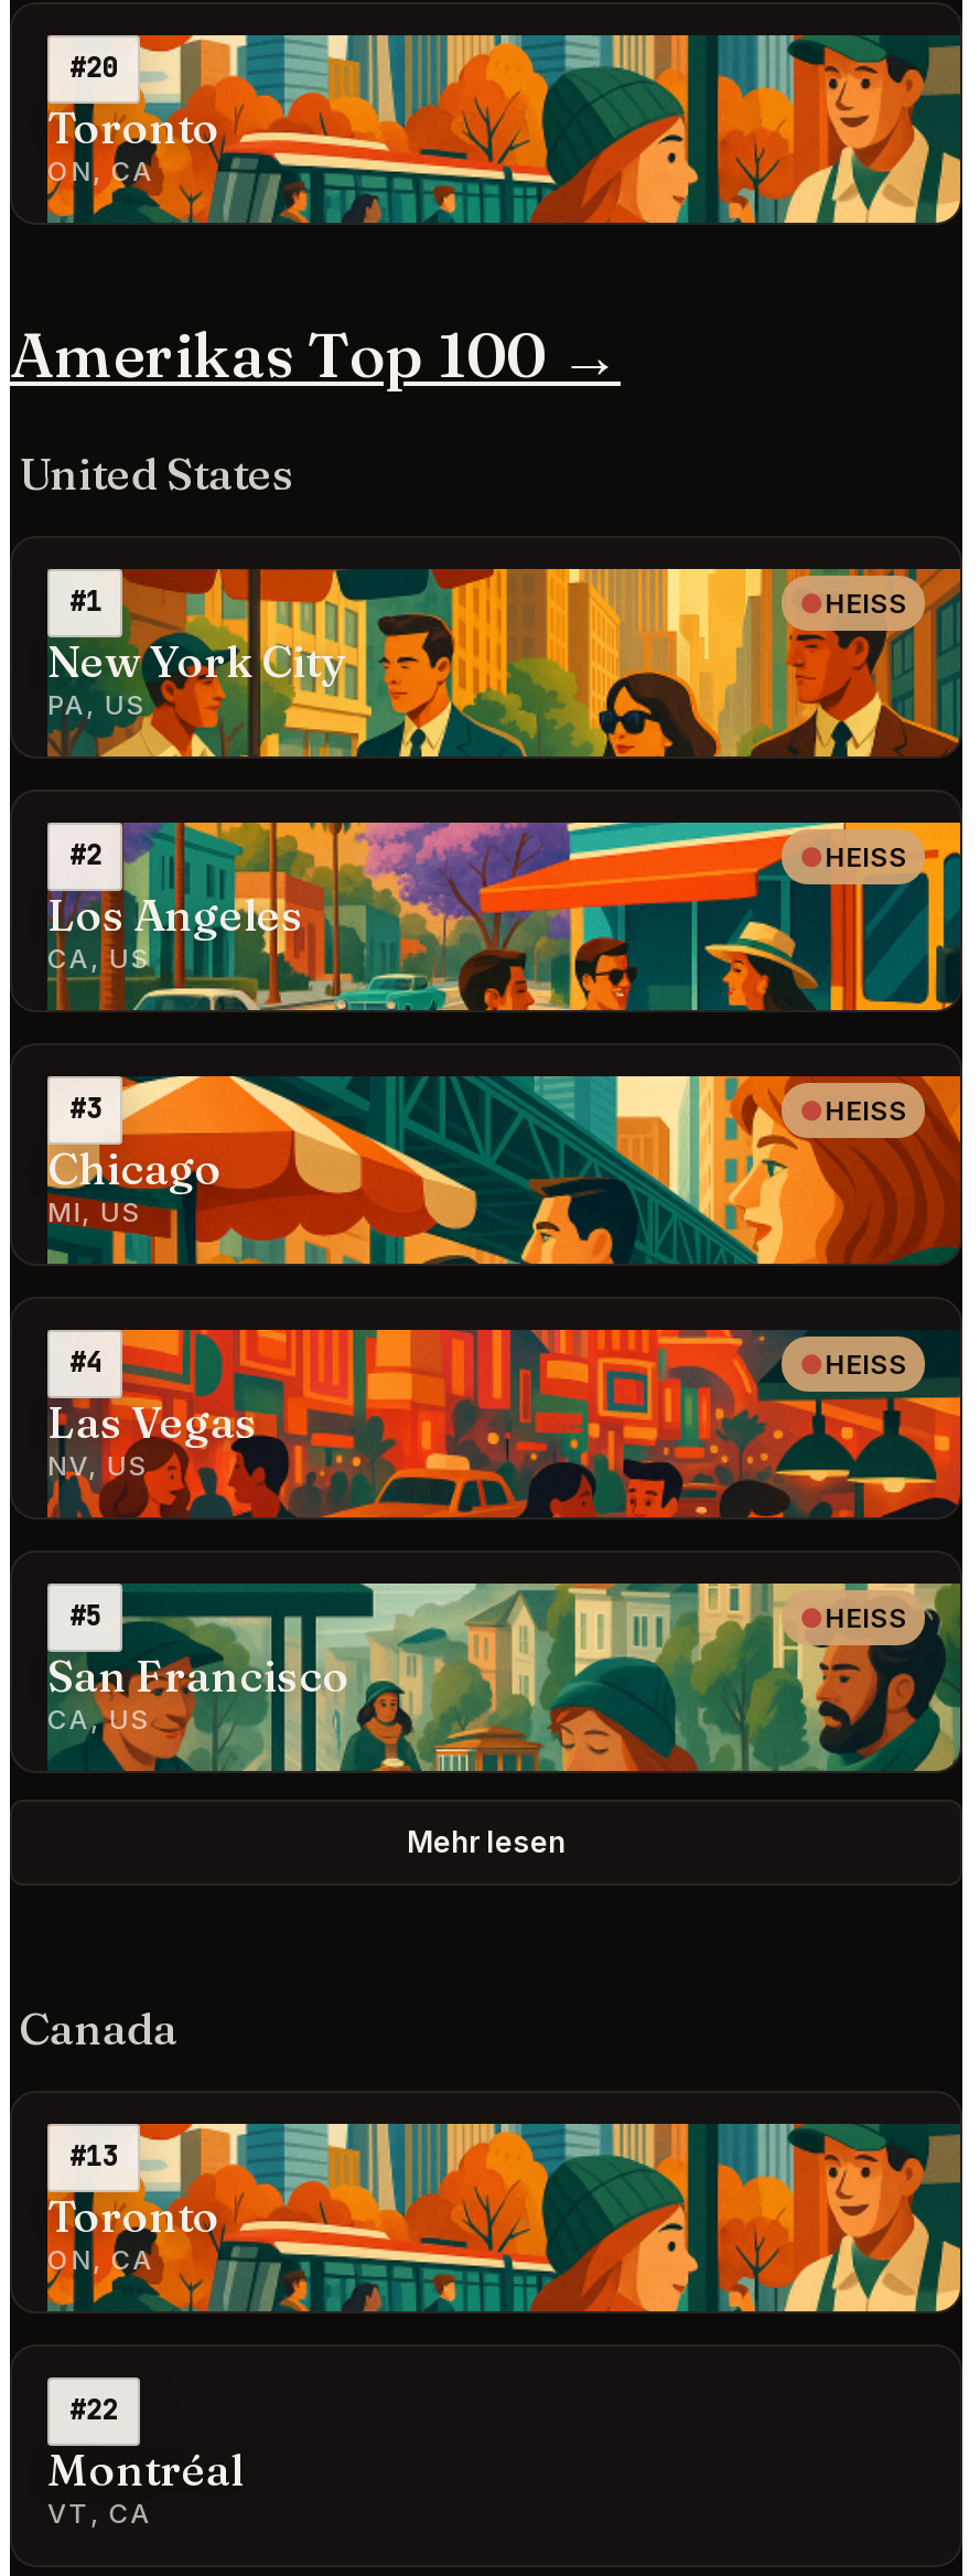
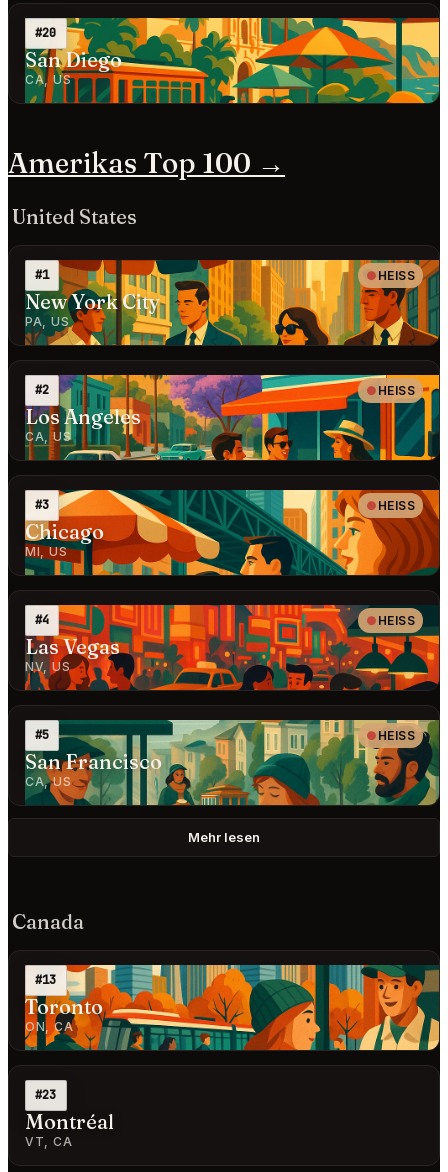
[47,99,219,187] Toronto | ON, CA -> [25,47,122,87] San Diego | CA, US
[69,2393,117,2428] #22 -> [35,1087,57,1103] #23

